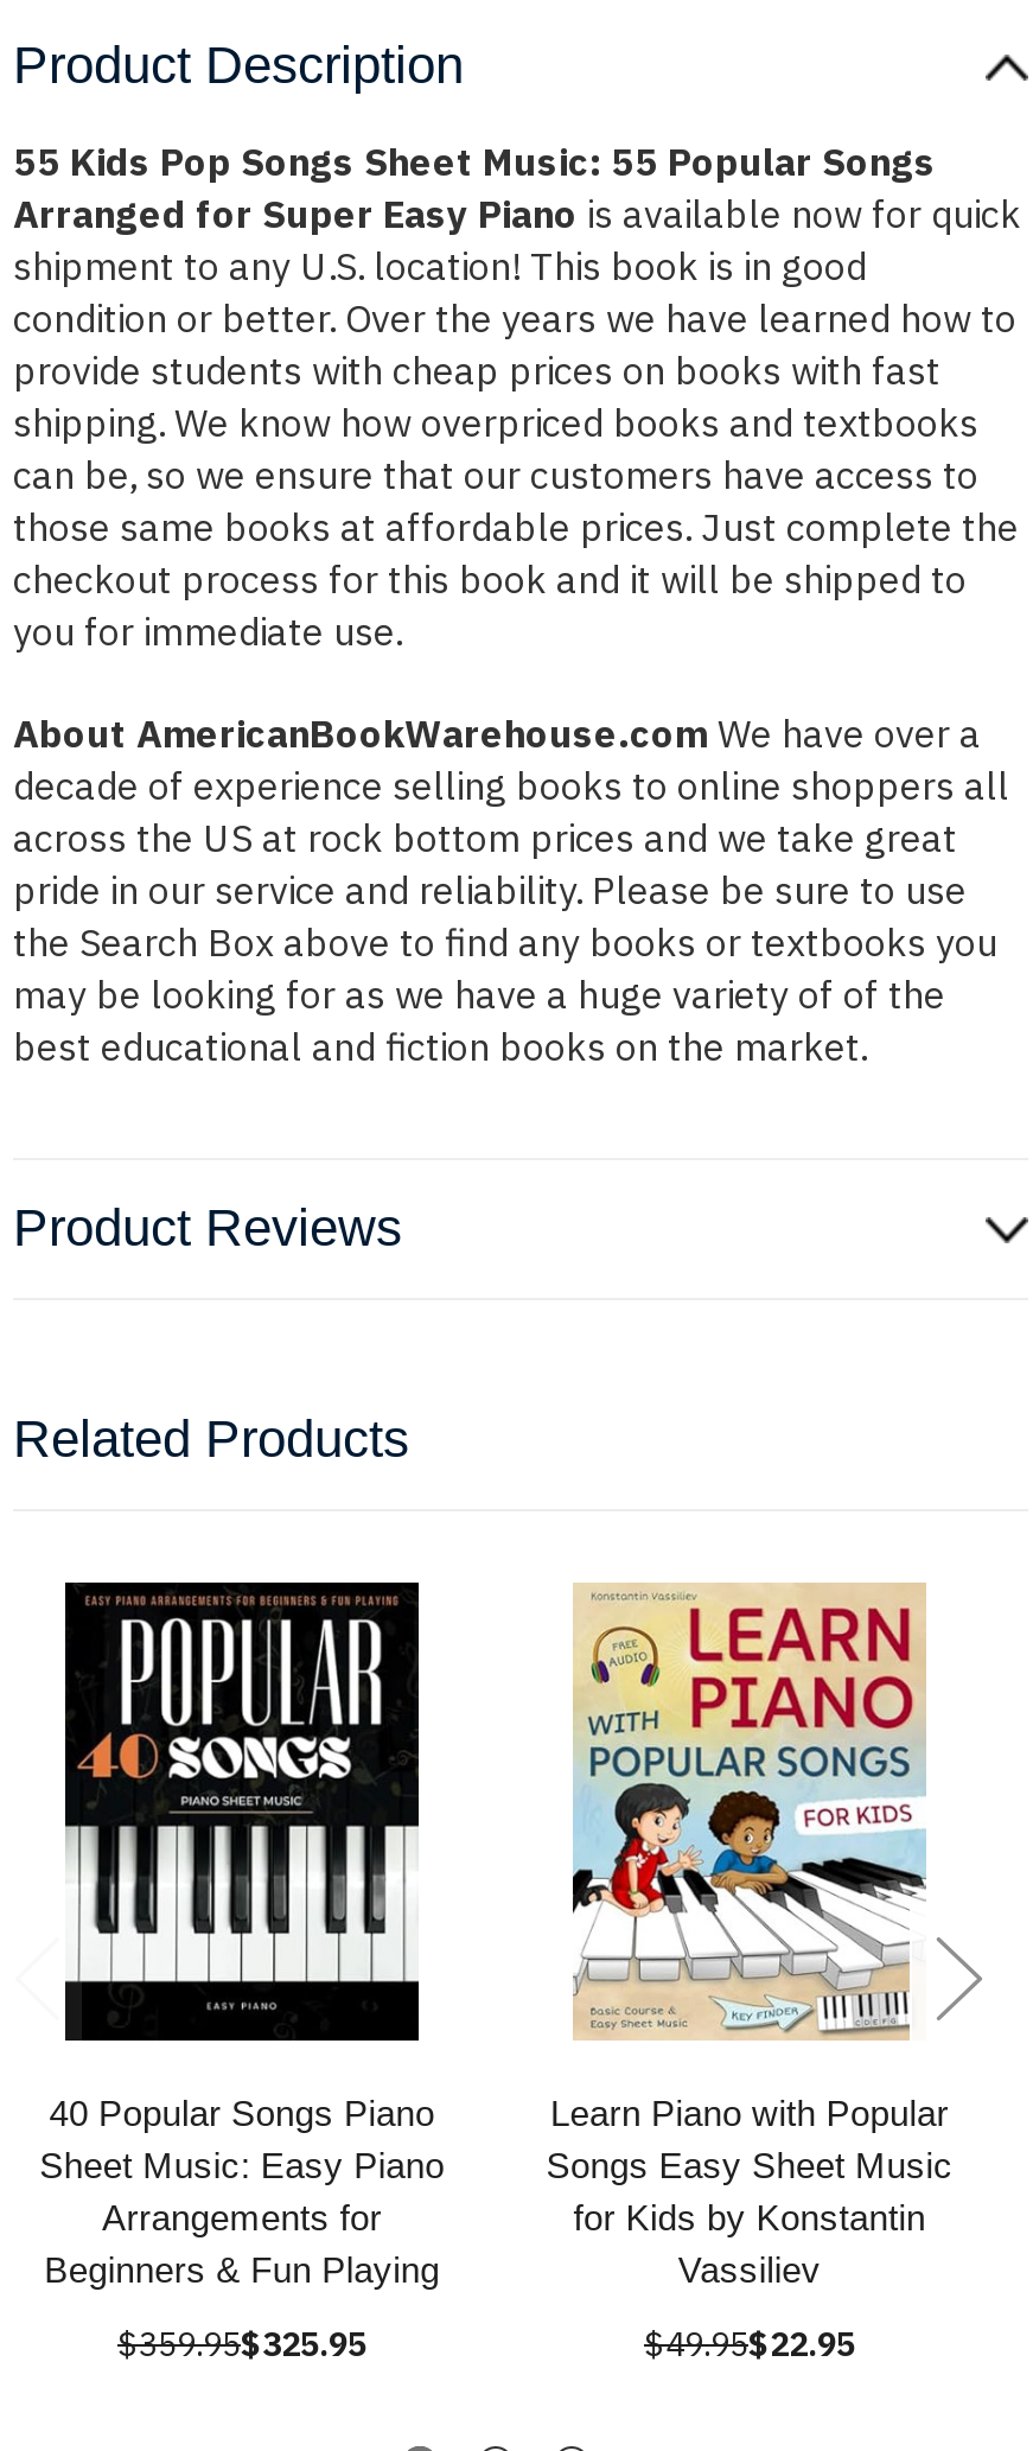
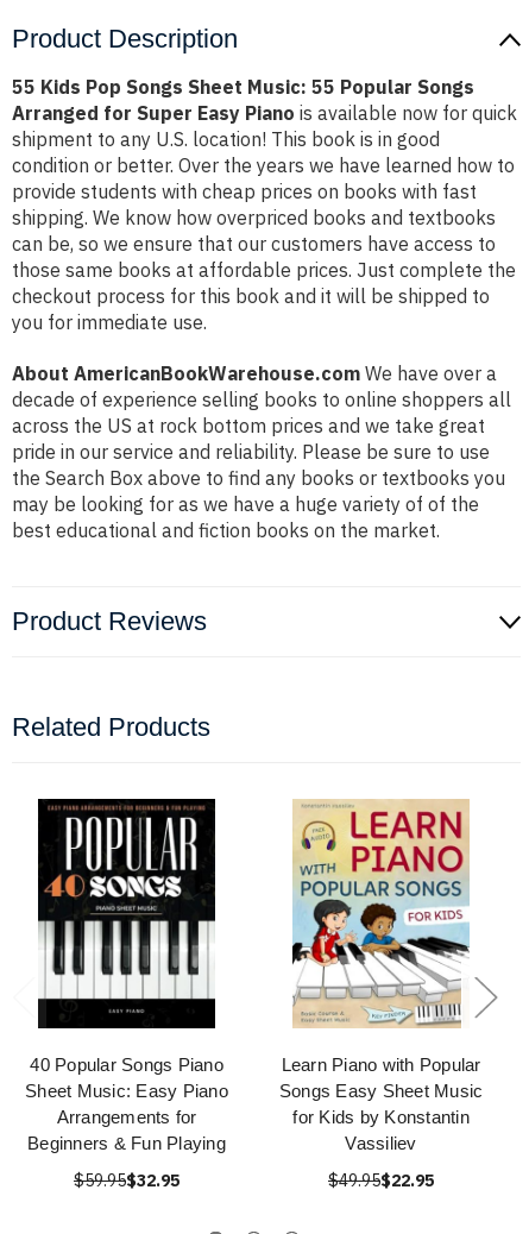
[117,2323,366,2366] $359.95$325.95 -> [74,1170,180,1191] $59.95$32.95

